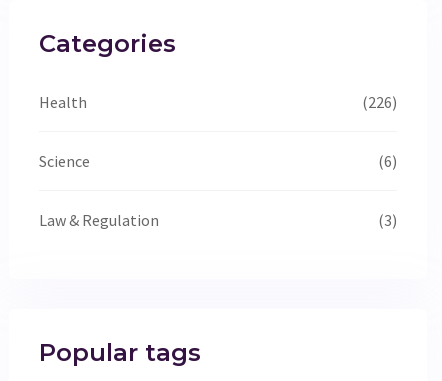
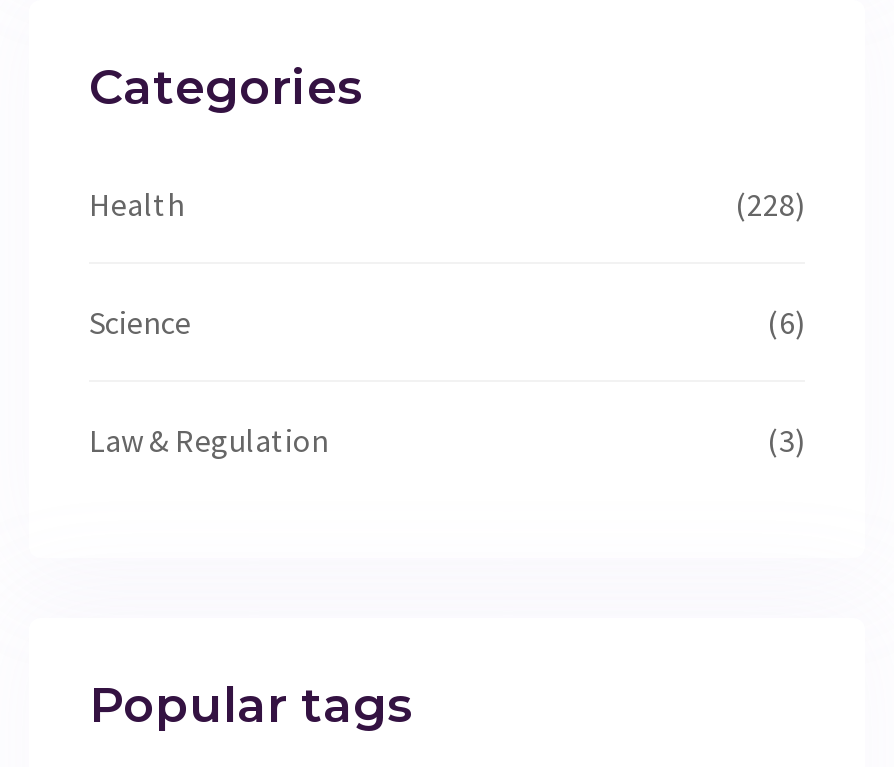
[362,92,397,112] (226) -> [735,184,805,224] (228)

